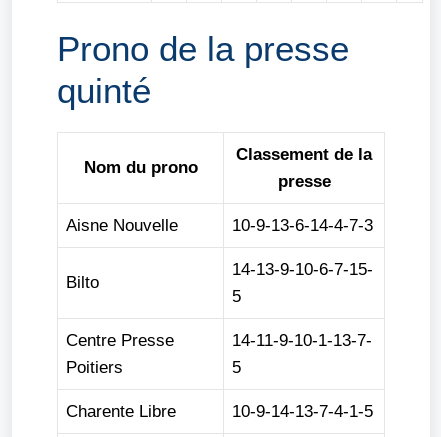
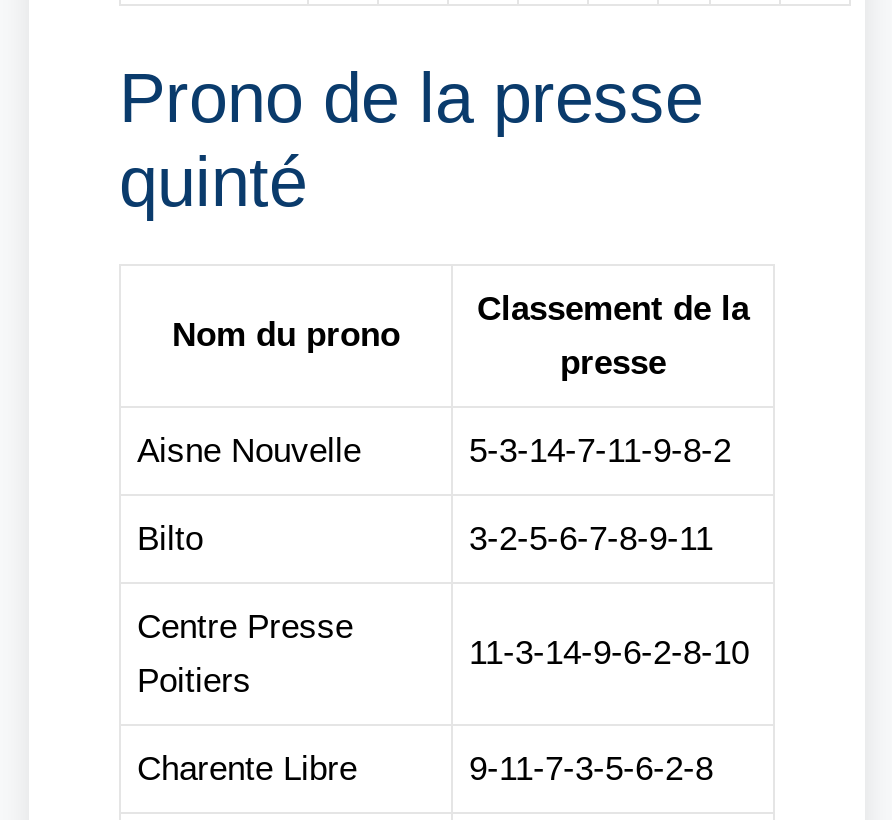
[232,216,373,235] 10-9-13-6-14-4-7-3 -> [469,432,731,470] 5-3-14-7-11-9-8-2
[232,260,373,306] 14-13-9-10-6-7-15- | 5 -> [469,520,713,558] 3-2-5-6-7-8-9-11
[232,331,372,377] 14-11-9-10-1-13-7- | 5 -> [469,634,749,672] 11-3-14-9-6-2-8-10
[232,402,373,421] 10-9-14-13-7-4-1-5 -> [469,750,713,788] 9-11-7-3-5-6-2-8

